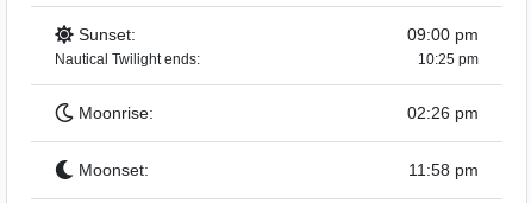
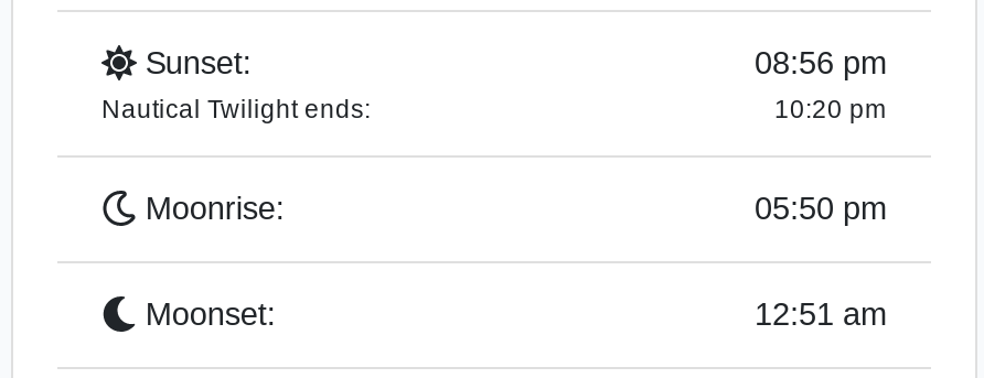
[407,25,479,44] 09:00 pm -> [755,45,887,80] 08:56 pm
[418,52,479,66] 10:25 pm -> [774,95,887,122] 10:20 pm
[407,103,479,122] 02:26 pm -> [755,190,887,225] 05:50 pm
[408,160,479,179] 11:58 pm -> [755,296,887,331] 12:51 am

